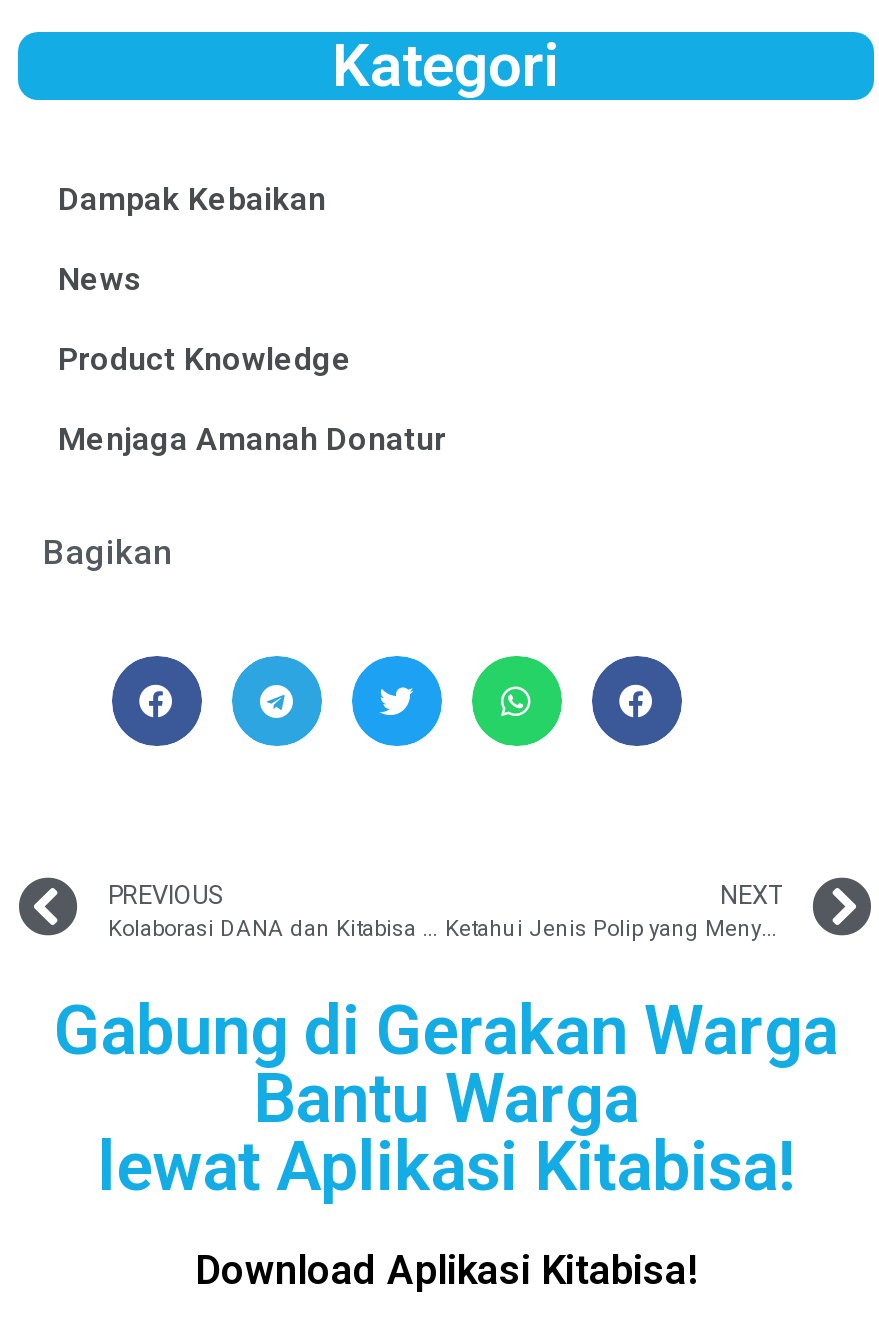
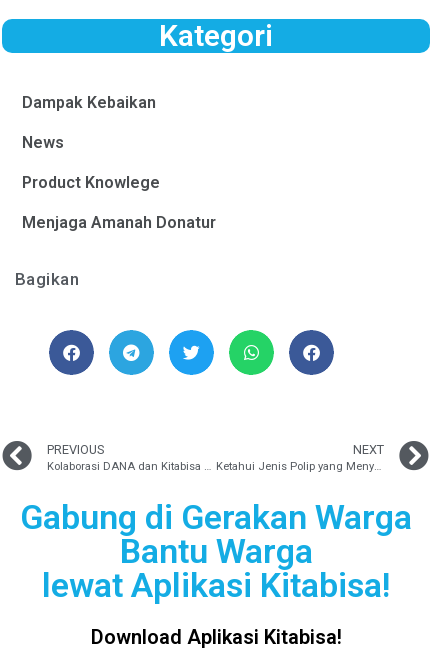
[58,340,352,378] Product Knowledge -> [22,173,160,192] Product Knowlege

